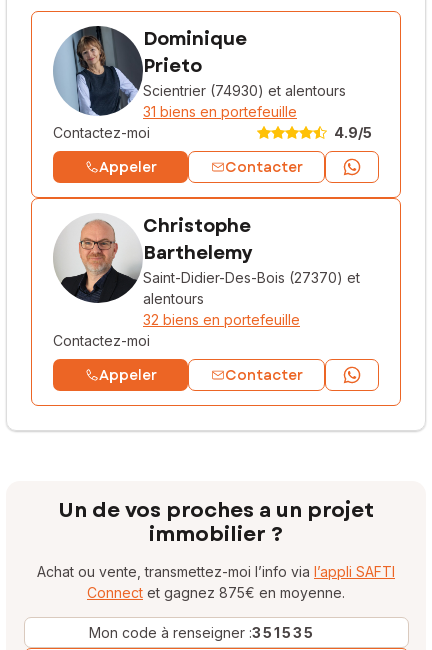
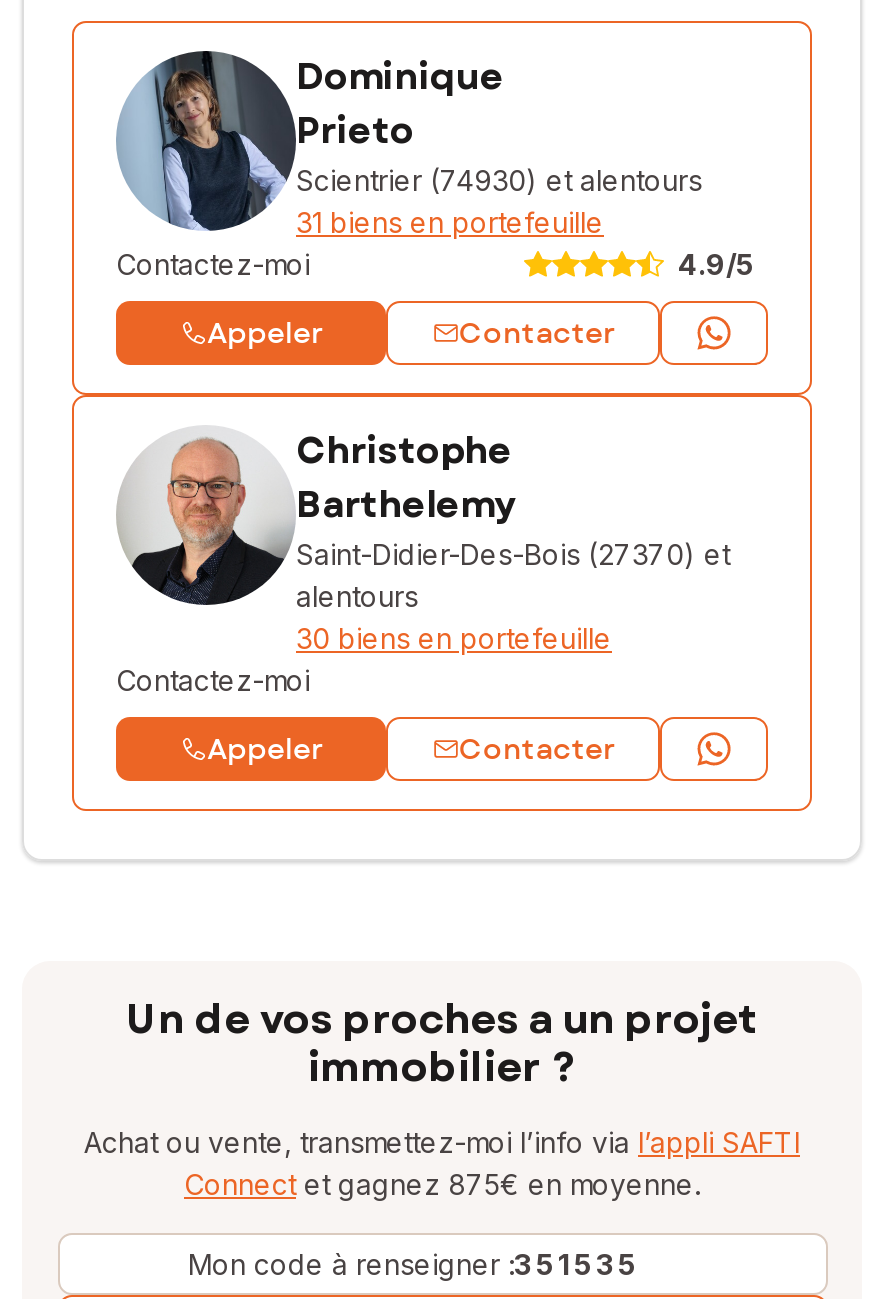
[143,311,300,328] 32 biens en portefeuille -> [296,621,612,655] 30 biens en portefeuille

